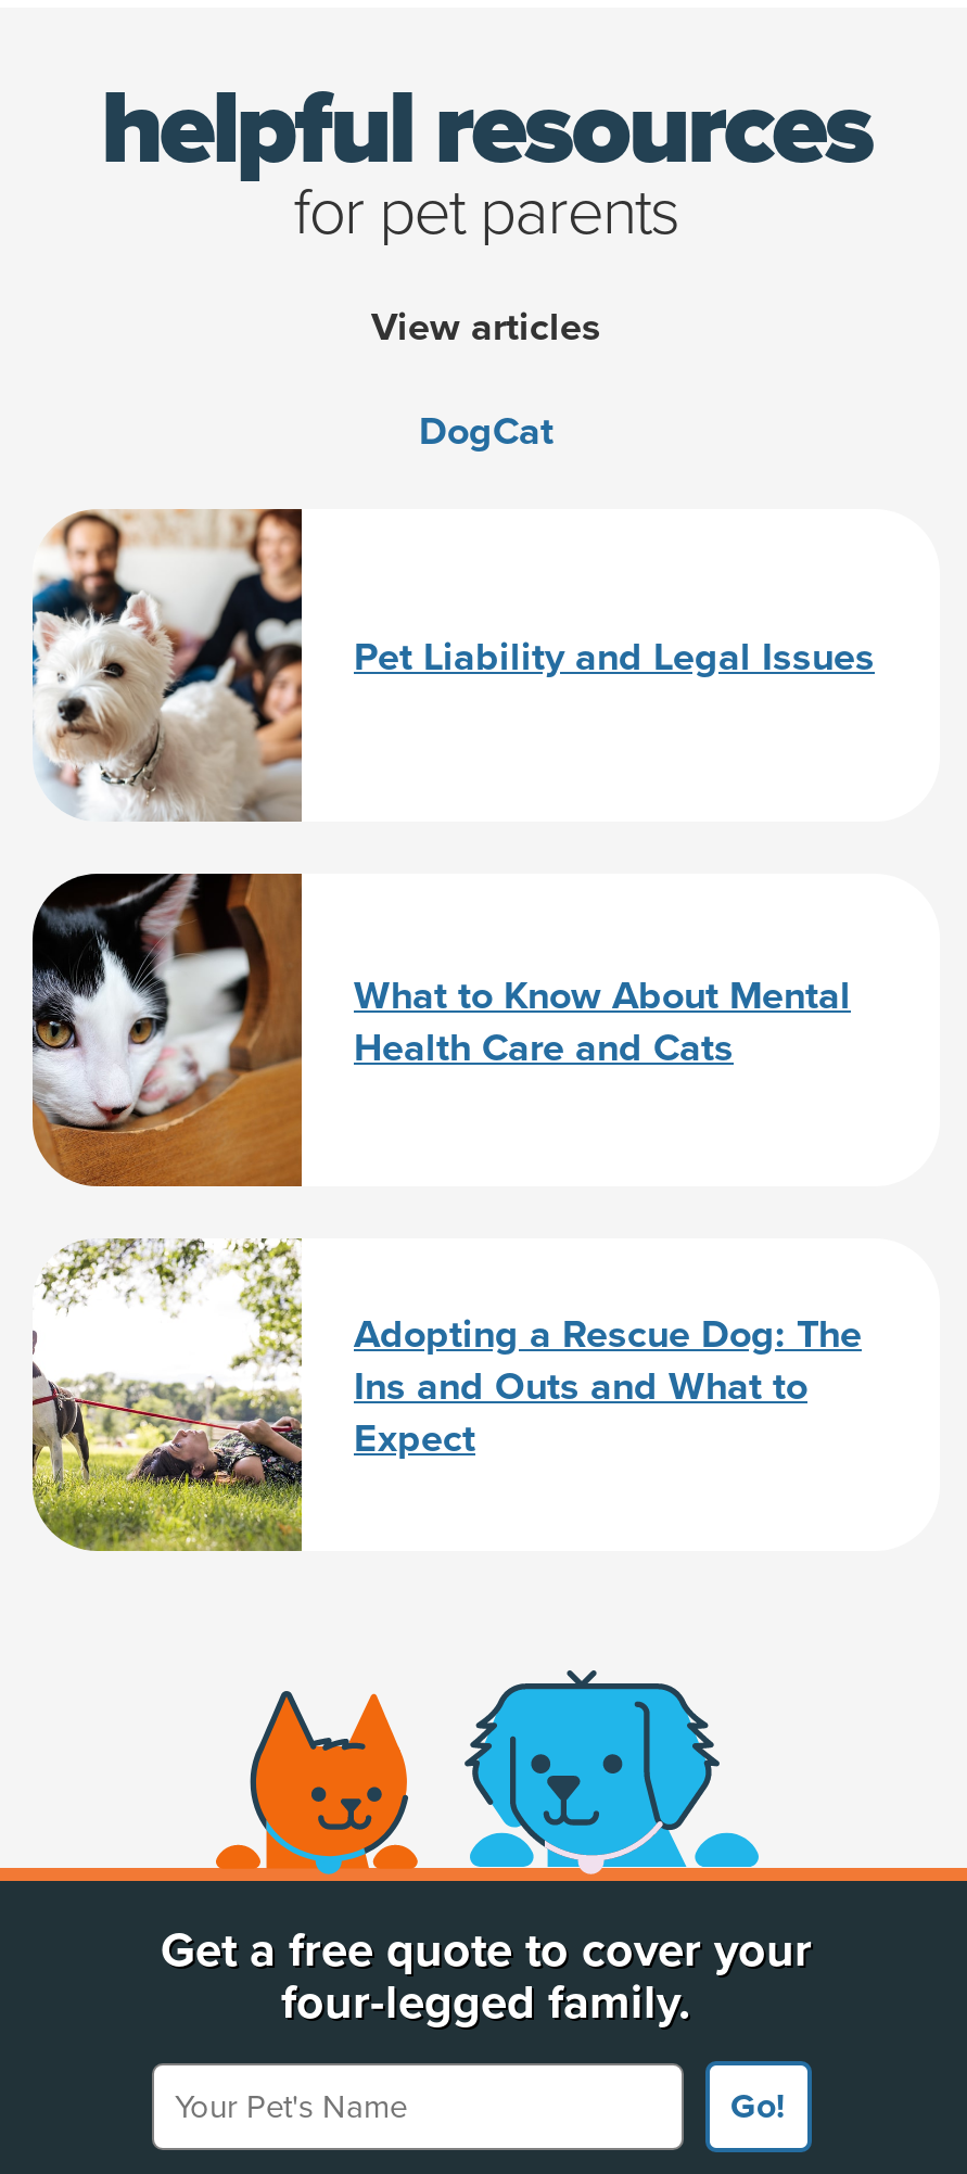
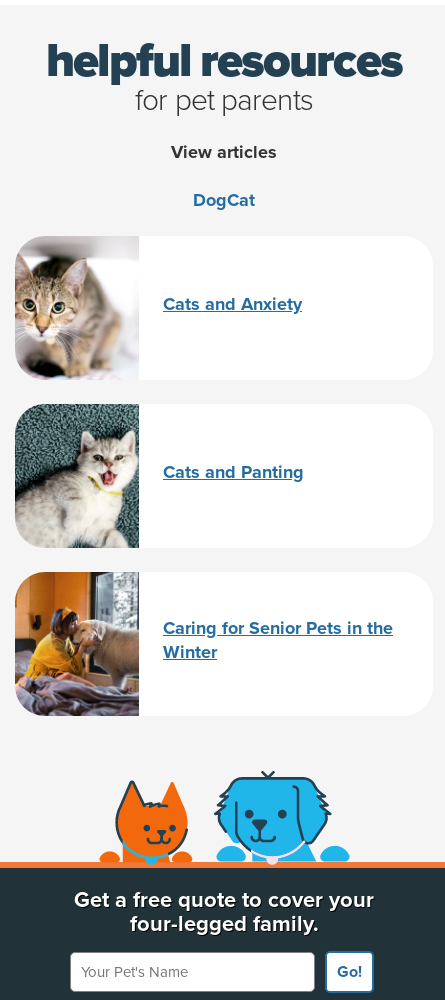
[30,507,875,824] [image] | Pet Liability and Legal Issues -> [14,236,302,380] [image] | Cats and Anxiety
[30,872,851,1188] [image] | What to Know About Mental | Health Care and Cats -> [14,403,304,549] [image] | Cats and Panting
[30,1238,862,1553] [image] | Adopting a Rescue Dog: The | Ins and Outs and What to | Expect -> [14,571,393,717] [image] | Caring for Senior Pets in the | Winter

